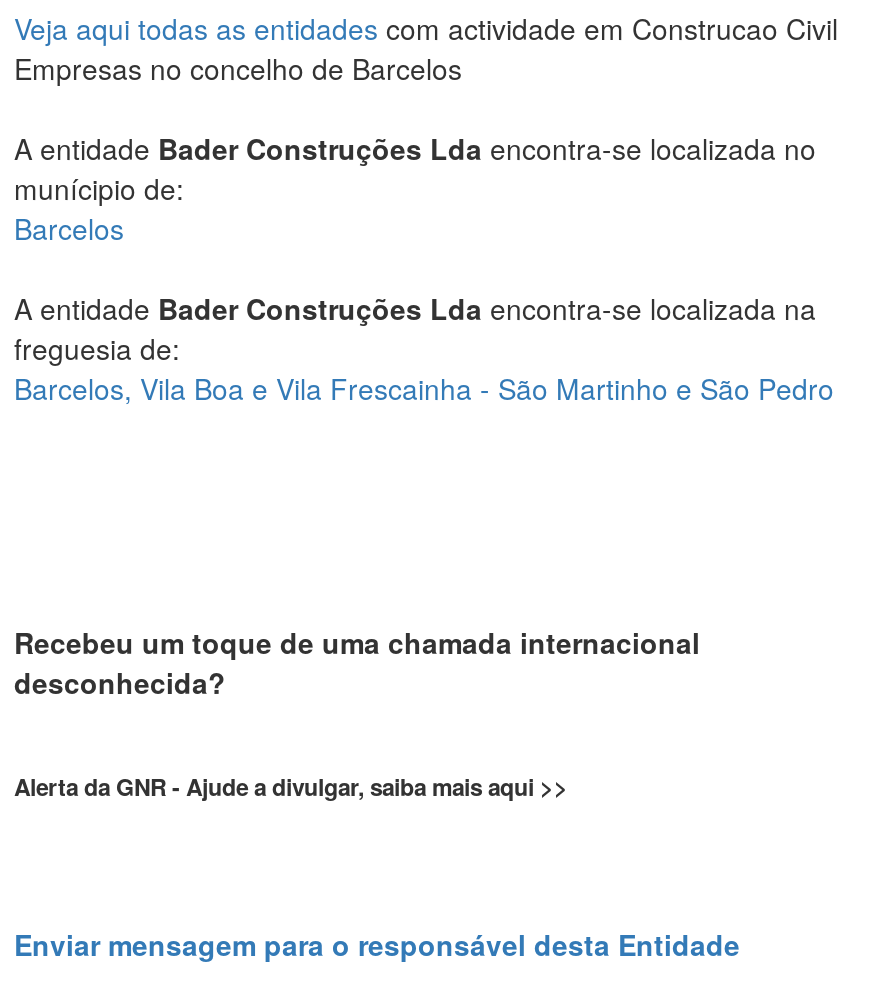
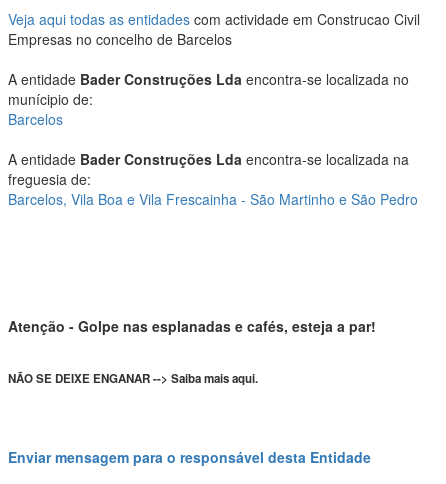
[14,622,700,702] Recebeu um toque de uma chamada internacional | desconhecida? -> [8,316,376,336] Atenção - Golpe nas esplanadas e cafés, esteja a par!
[14,770,568,804] Alerta da GNR - Ajude a divulgar, saiba mais aqui >> -> [8,370,258,387] NÃO SE DEIXE ENGANAR --> Saiba mais aqui.

